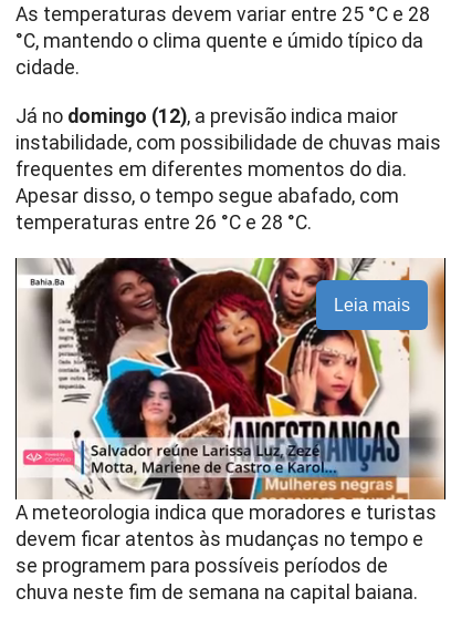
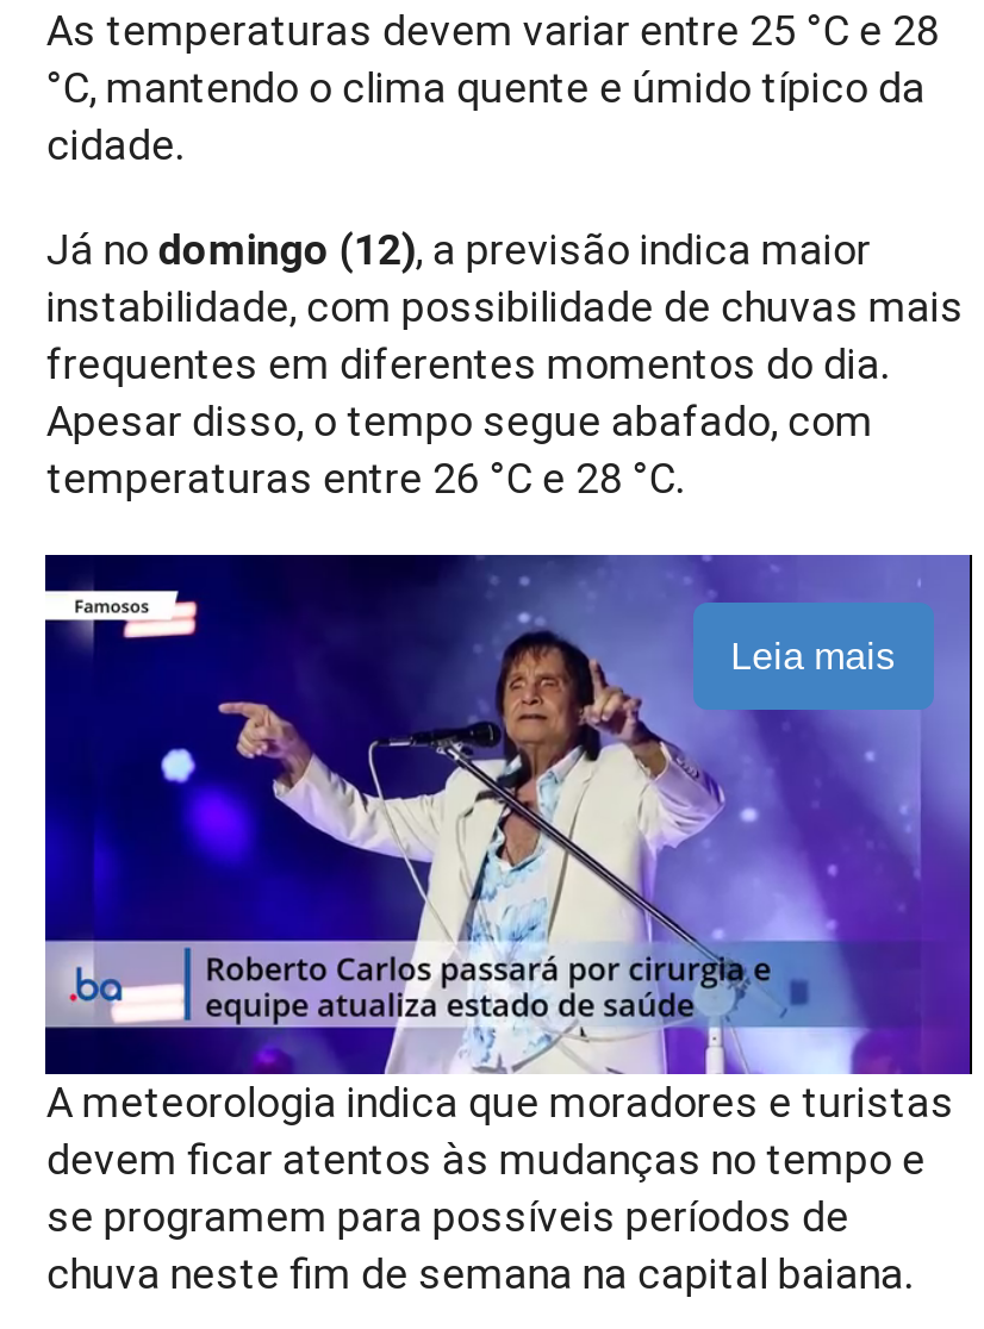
[14,257,445,501] [image] -> [43,553,972,1077] [image]

